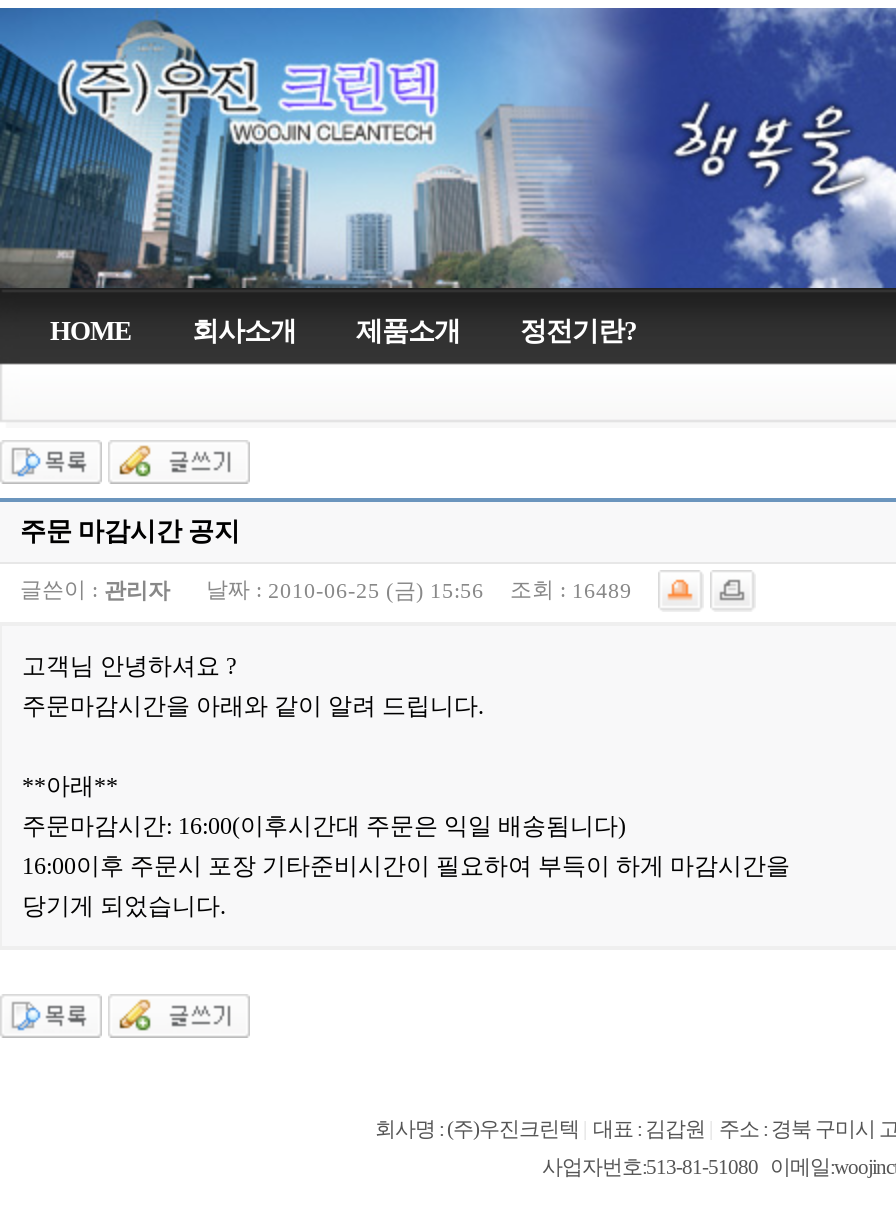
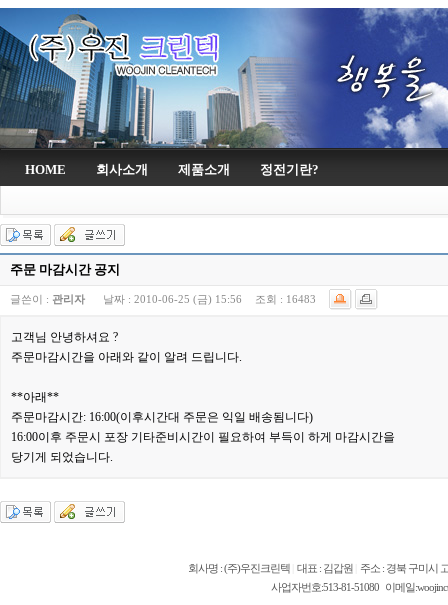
[20,577,632,601] 글쓴이 : 관리자 날짜 : 2010-06-25 (금) 15:56 조회 : 16489 -> [10,292,316,304] 글쓴이 : 관리자 날짜 : 2010-06-25 (금) 15:56 조회 : 16483

